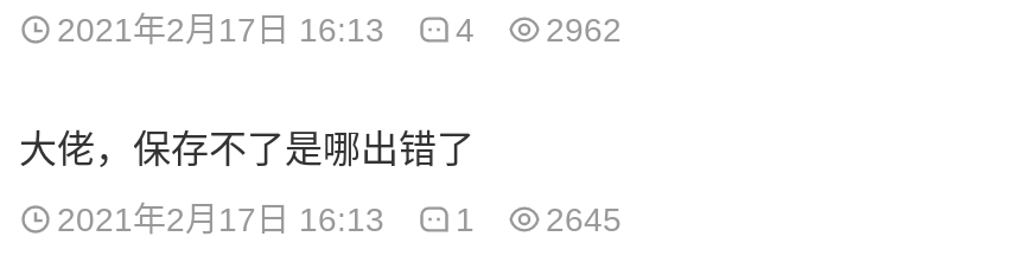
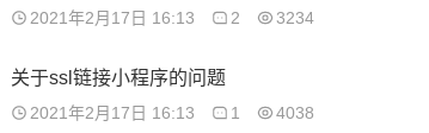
[456,11,622,49] 4 | 2962 -> [231,9,314,28] 2 | 3234
[19,130,475,170] 大佬，保存不了是哪出错了 -> [11,68,226,88] 关于ssl链接小程序的问题
[57,201,622,239] 2021年2月17日 16:13 1 2645 -> [30,104,314,123] 2021年2月17日 16:13 1 4038

